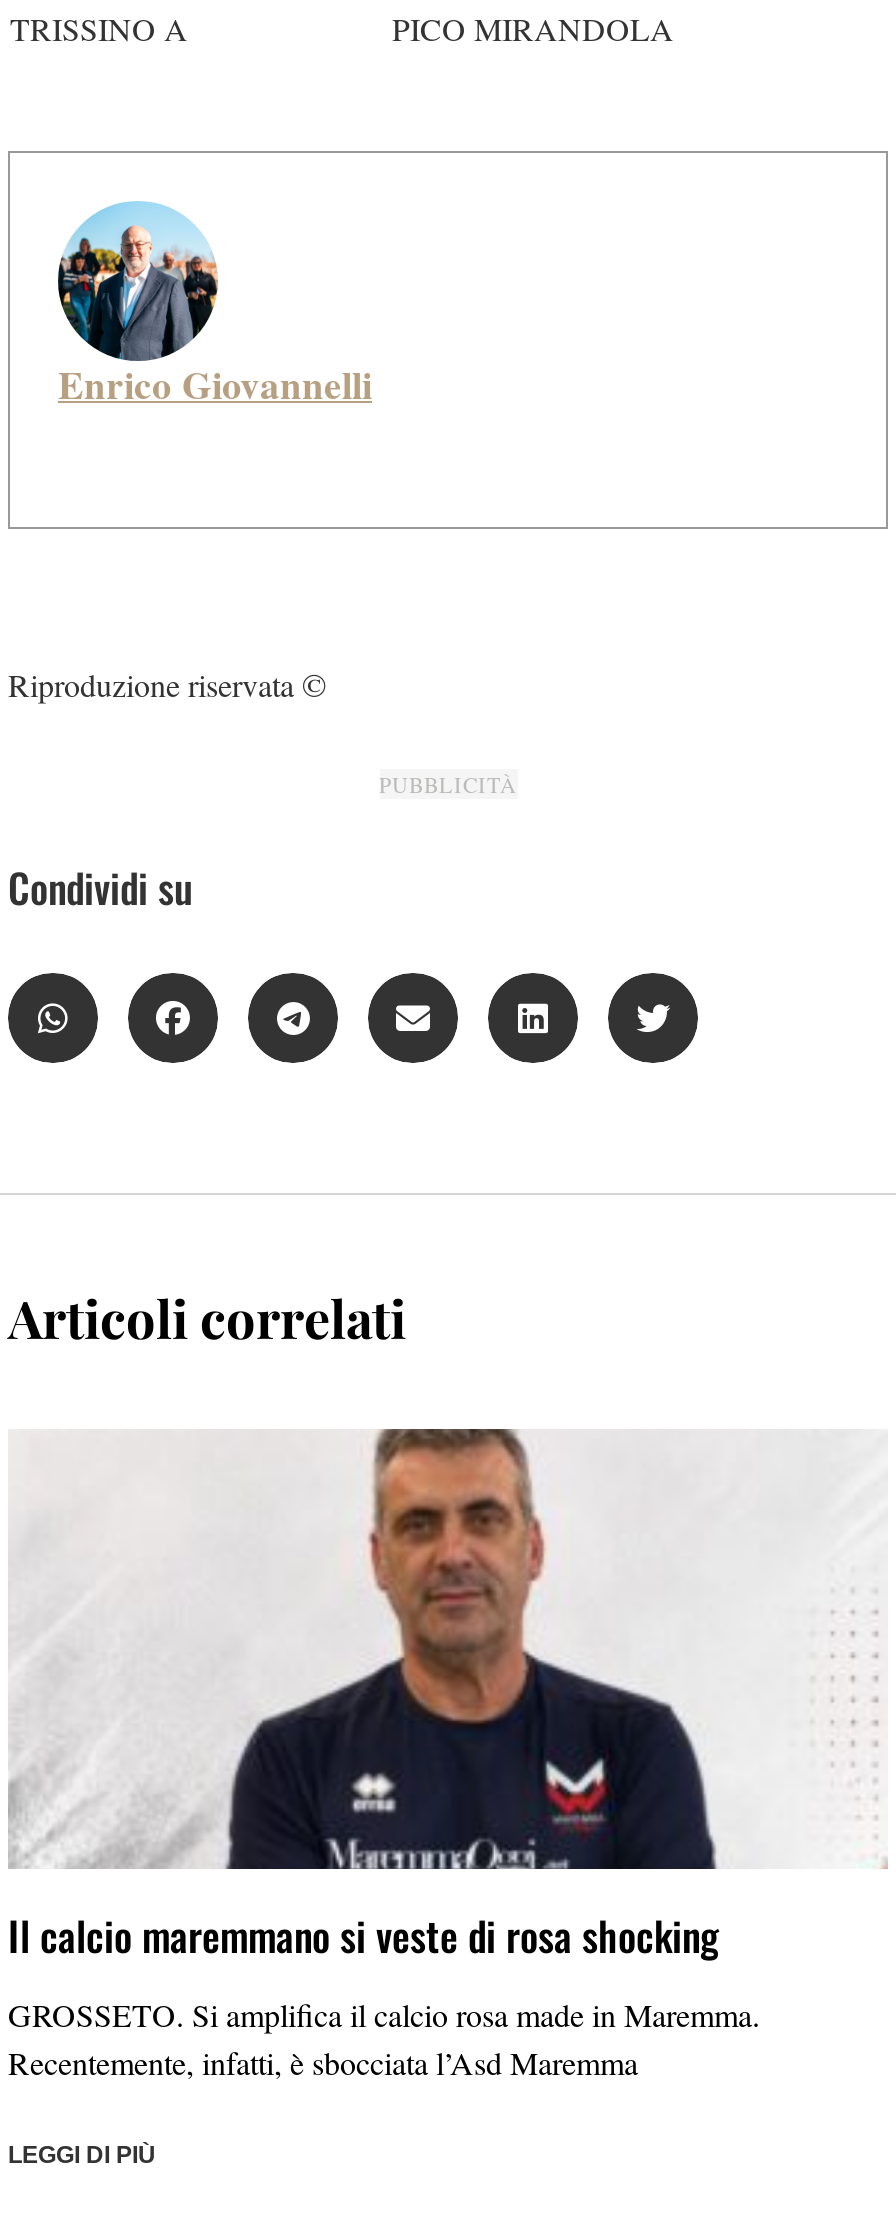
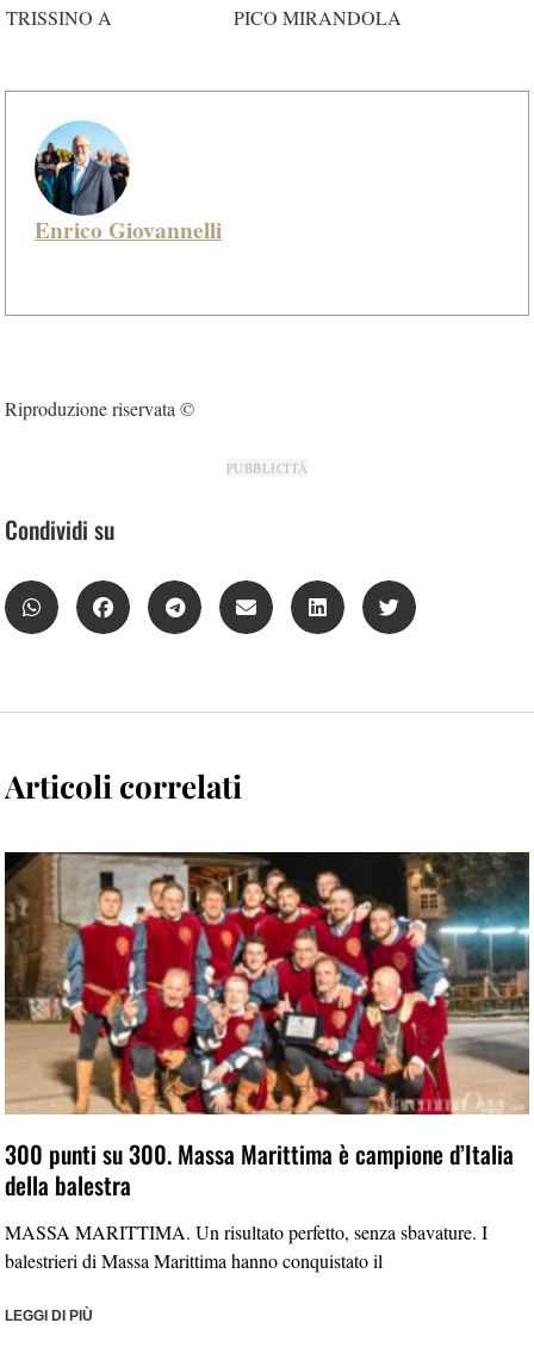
[8,1428,888,1965] [image] | Il calcio maremmano si veste di rosa shocking -> [4,851,530,1202] [image] | 300 punti su 300. Massa Marittima è campione d’Italia | della balestra
[8,1993,760,2083] GROSSETO. Si amplifica il calcio rosa made in Maremma. | Recentemente, infatti, è sbocciata l’Asd Maremma -> [5,1219,488,1273] MASSA MARITTIMA. Un risultato perfetto, senza sbavature. I | balestrieri di Massa Marittima hanno conquistato il

